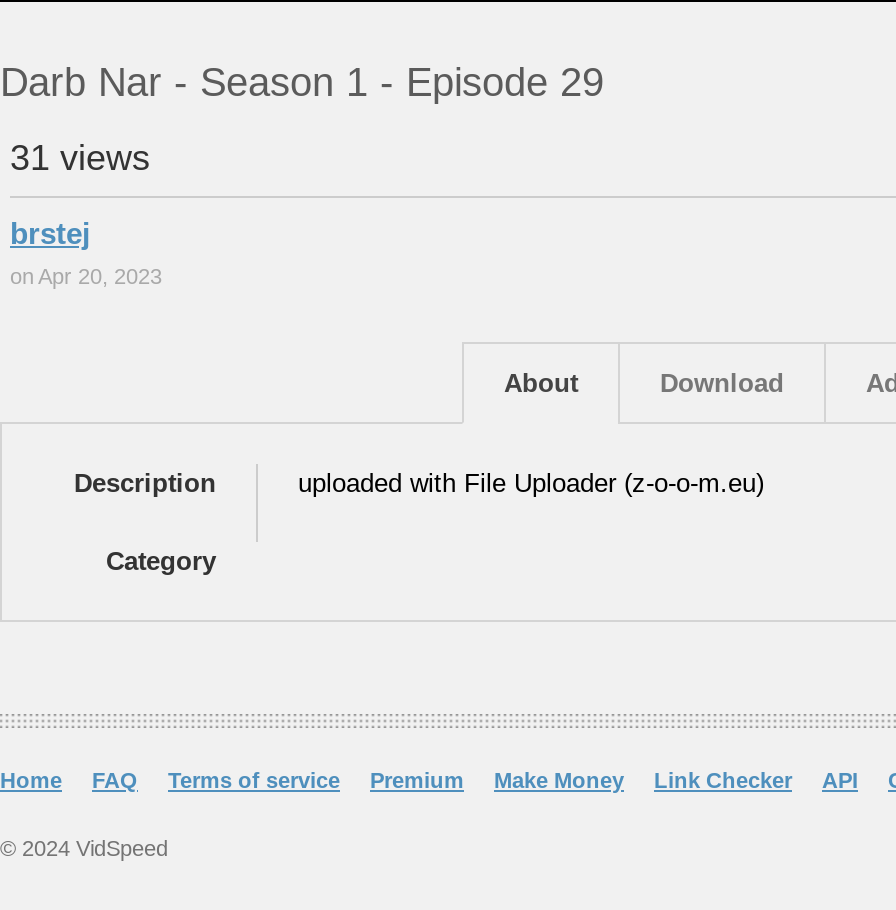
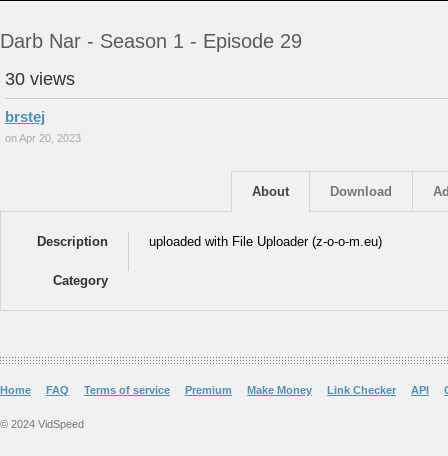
[10,138,150,178] 31 views -> [5,69,75,89] 30 views

